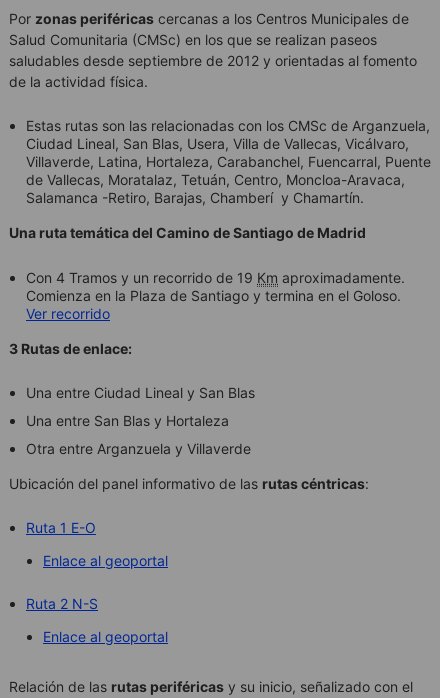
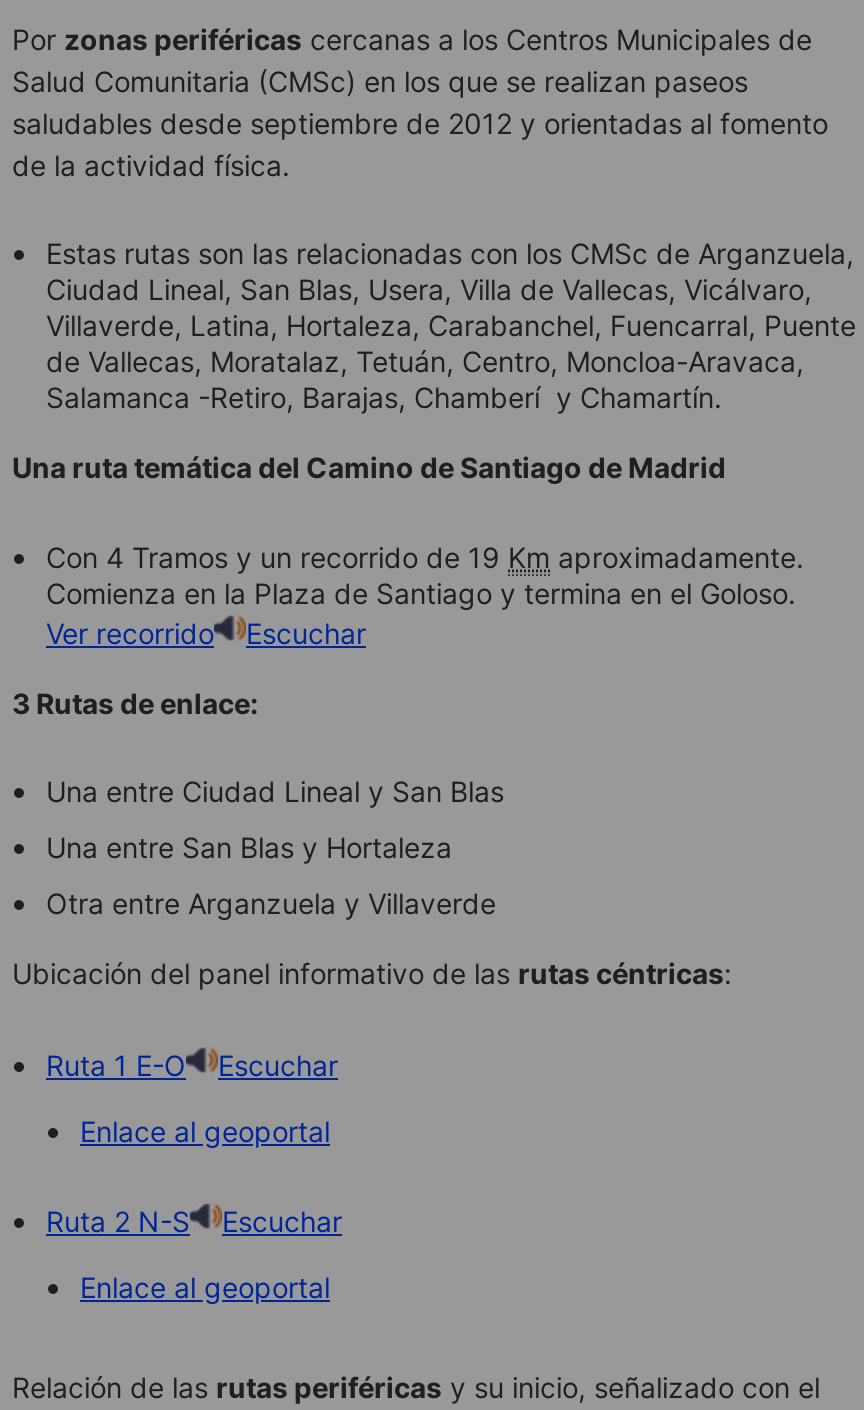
none -> [246,617,366,651] Escuchar
none -> [218,1049,338,1083] Escuchar
none -> [222,1205,342,1239] Escuchar

